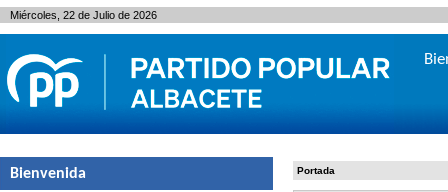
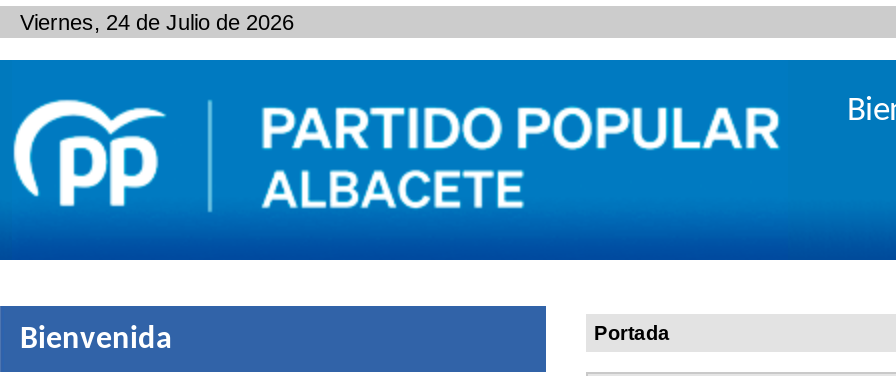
[10,9,157,21] Miércoles, 22 de Julio de 2026 -> [20,10,294,34] Viernes, 24 de Julio de 2026

